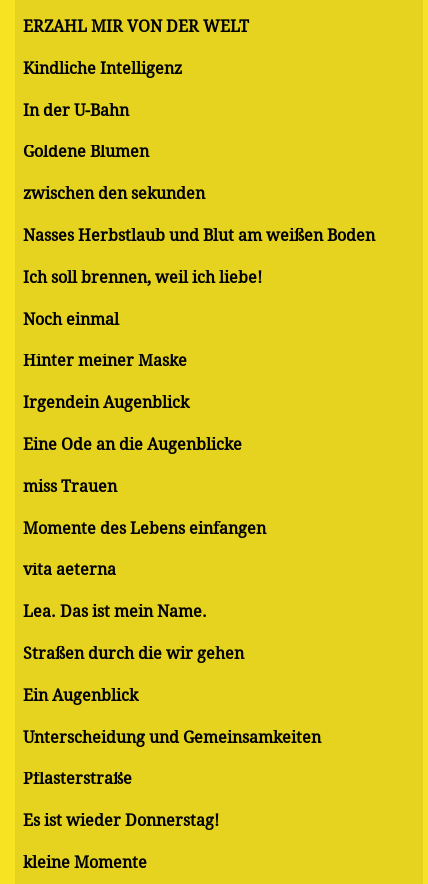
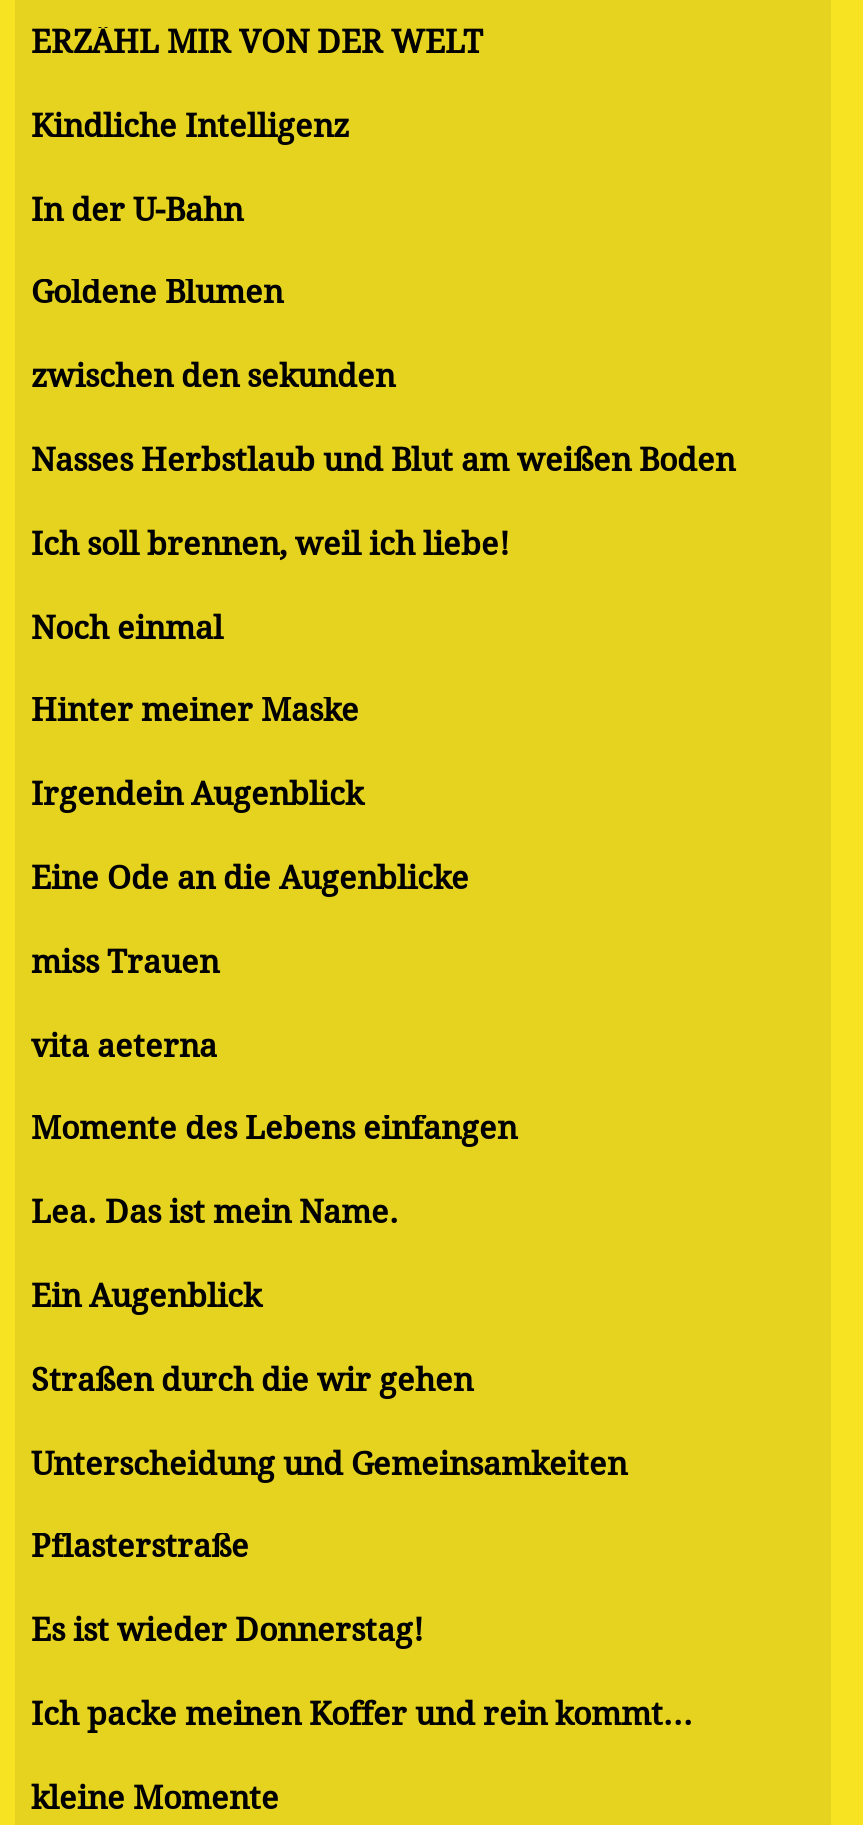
moved [23,560,116,579] -> [31,1026,217,1064]: vita aeterna
moved [23,686,138,705] -> [31,1277,261,1315]: Ein Augenblick
none -> [31,1695,693,1733] Ich packe meinen Koffer und rein kommt...

